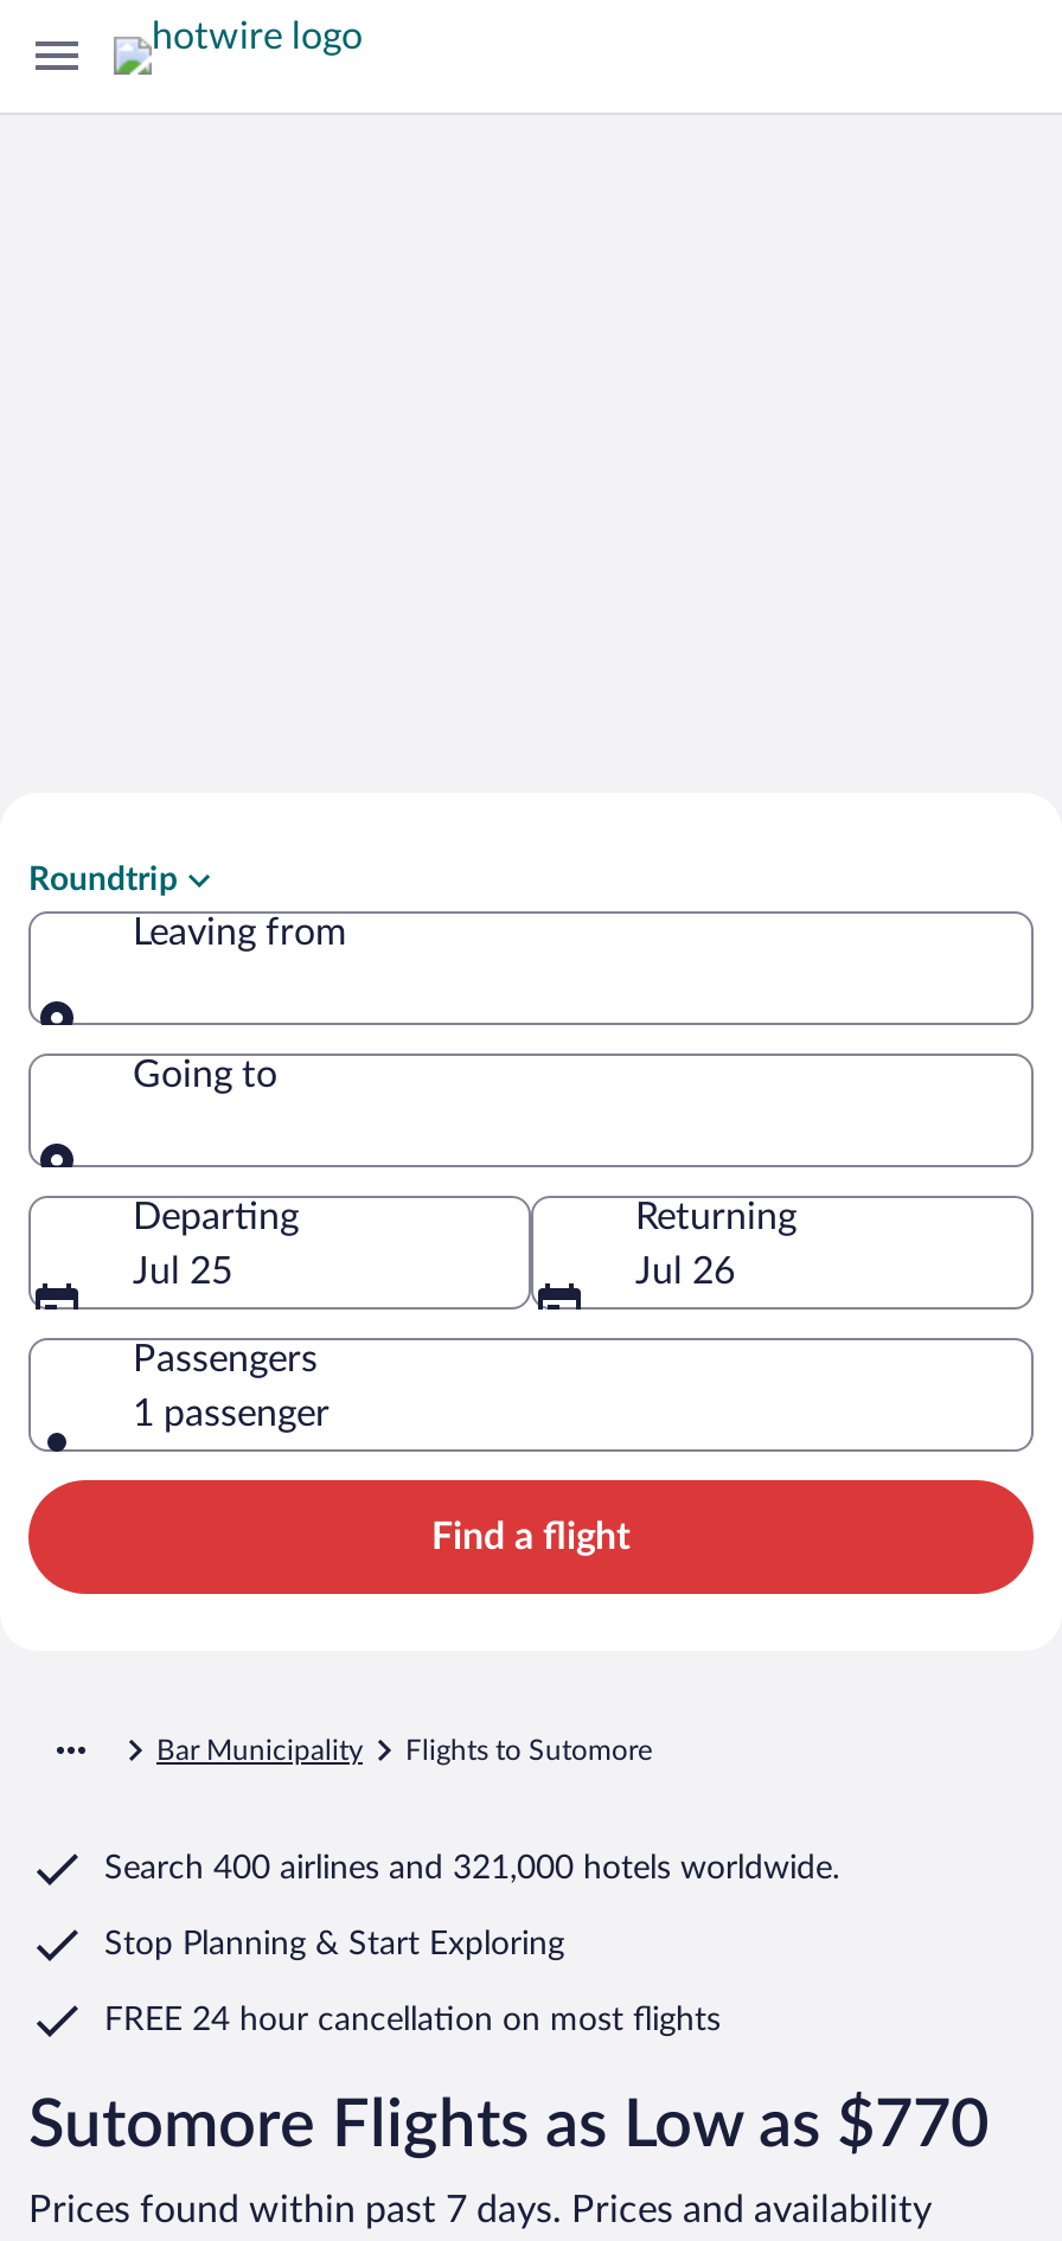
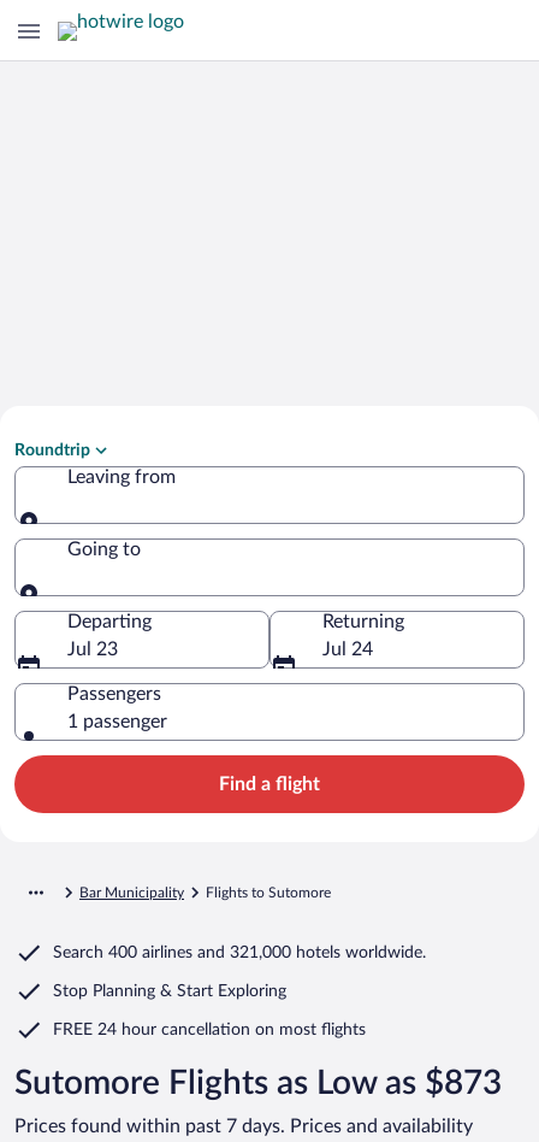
[133,1252,232,1290] Jul 25 -> [67,639,118,659] Jul 23
[635,1252,735,1290] Jul 26 -> [322,639,373,659] Jul 24
[28,2091,989,2157] Sutomore Flights as Low as $770 -> [14,1066,502,1099] Sutomore Flights as Low as $873

